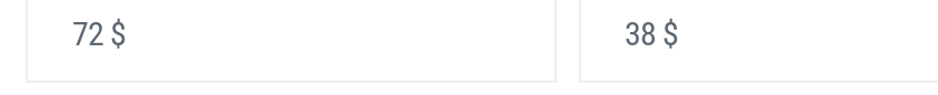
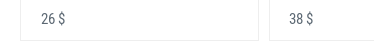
[72,15,139,54] 72 $ -> [41,10,71,28] 26 $

